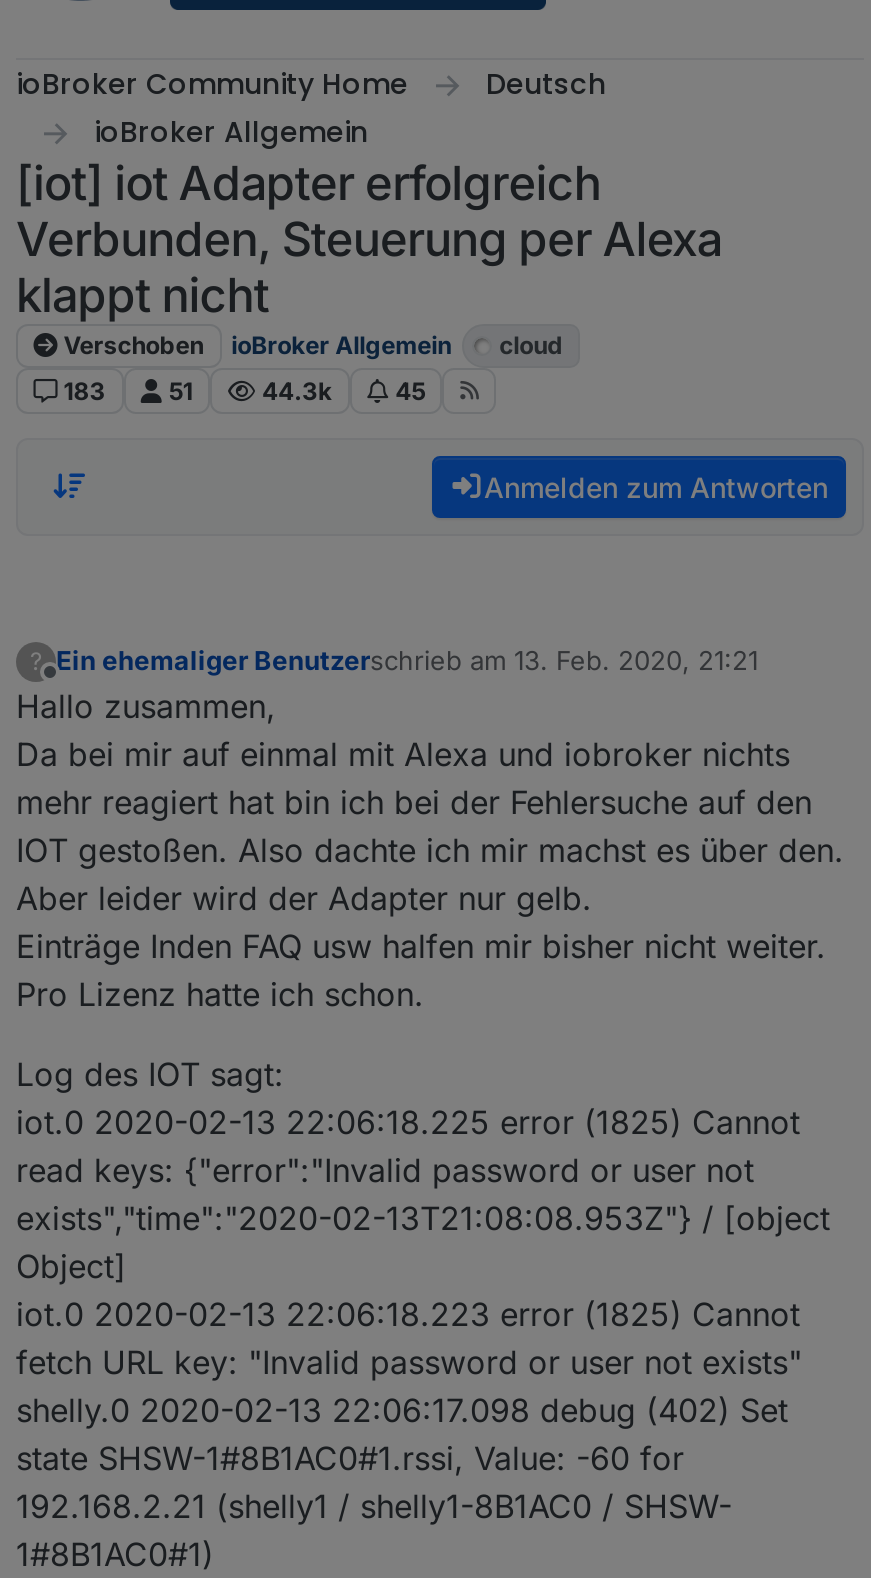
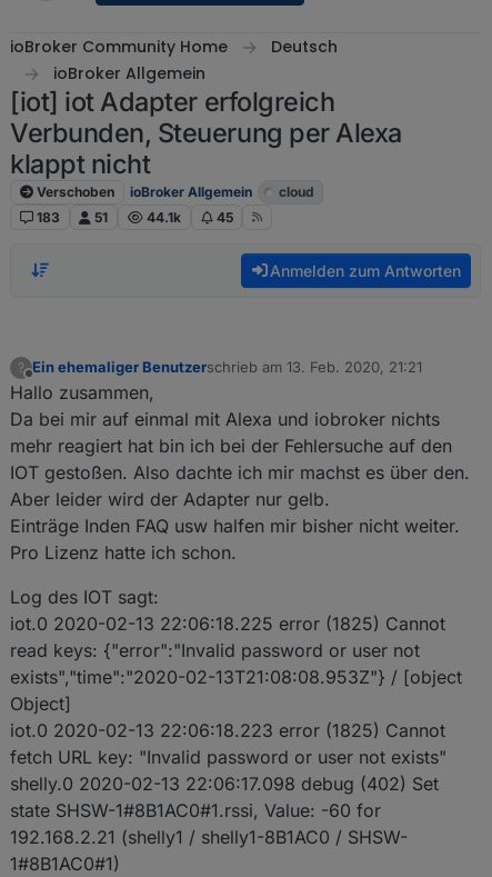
[262,375,332,405] 44.3k -> [147,209,181,225] 44.1k

